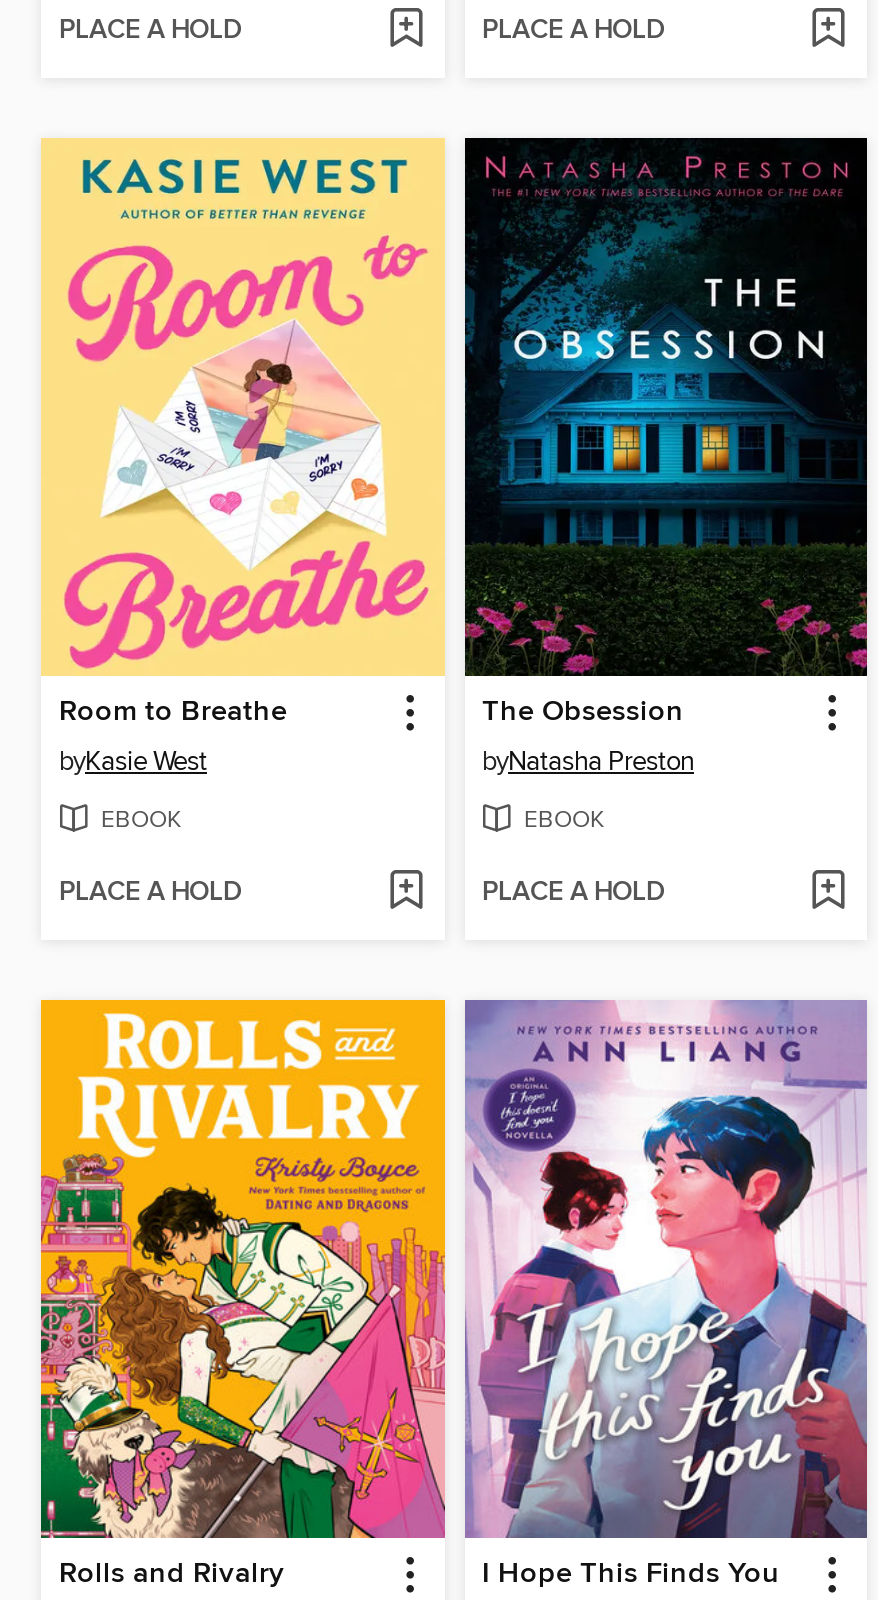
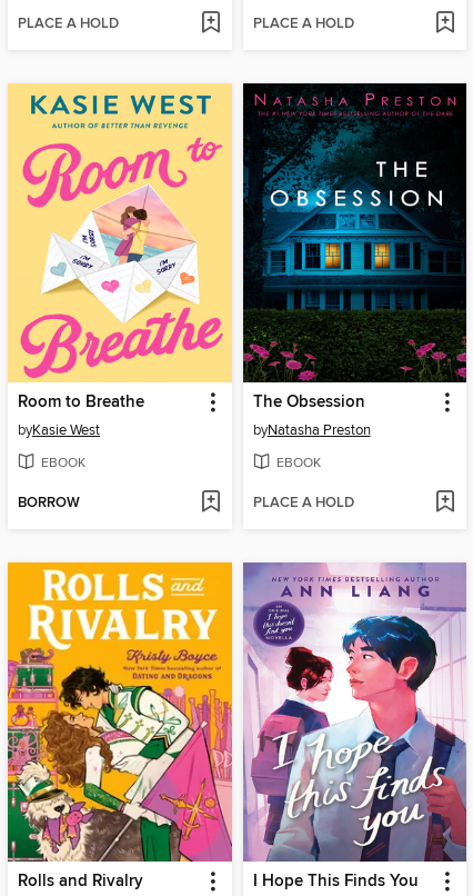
[59,876,241,910] PLACE A HOLD -> [18,494,80,513] BORROW

